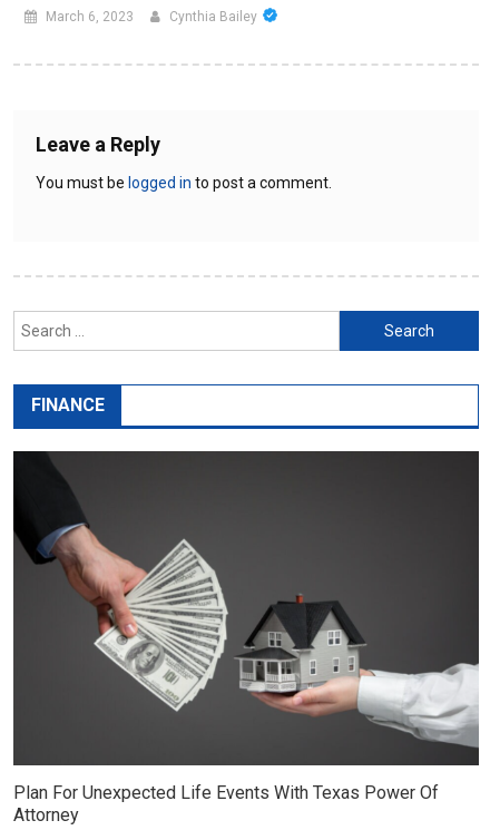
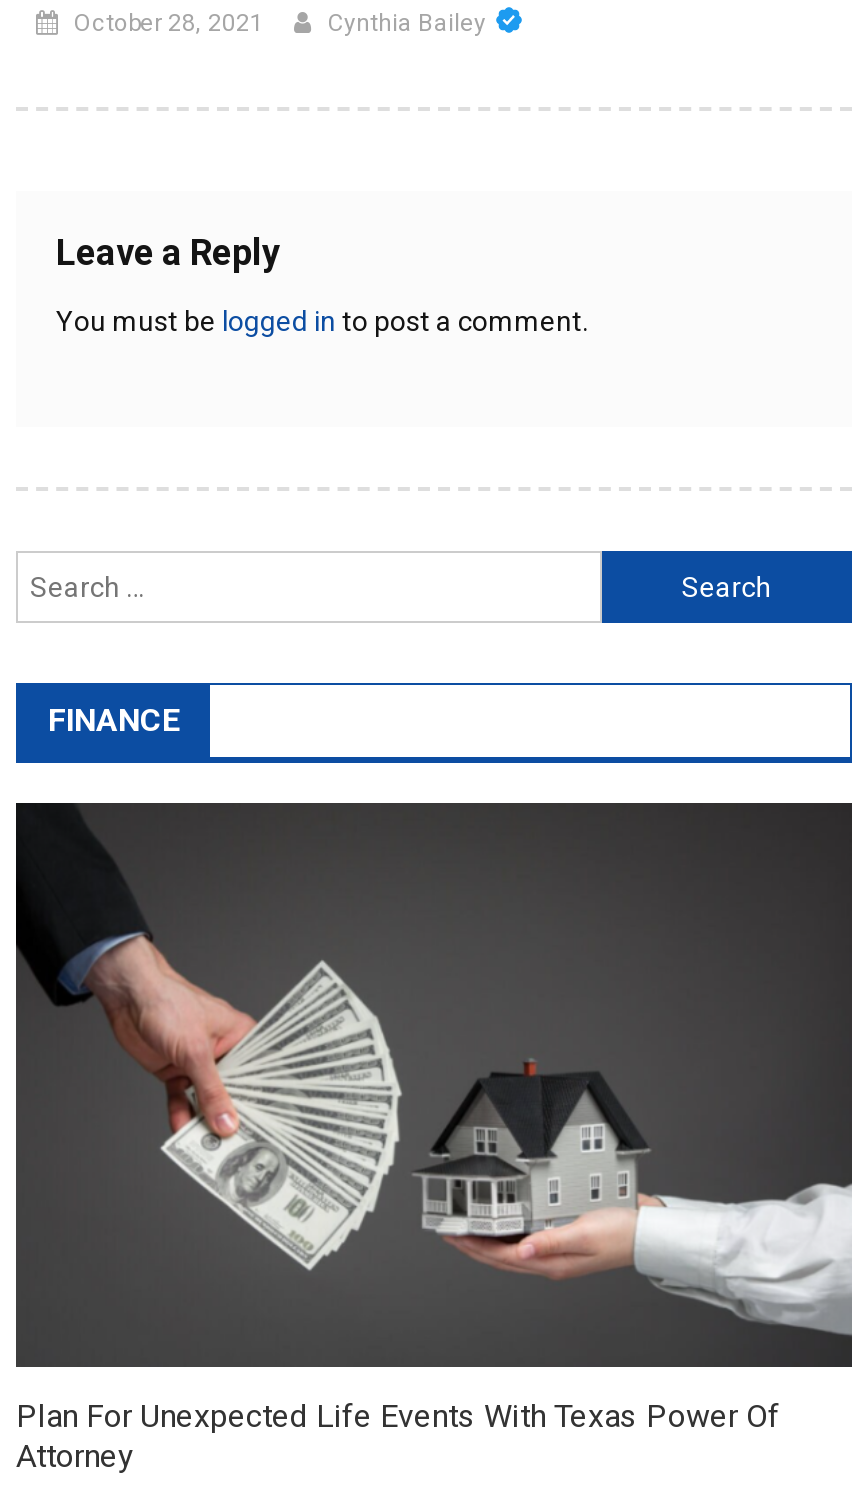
[46,9,134,25] March 6, 2023 -> [74,9,264,37] October 28, 2021

